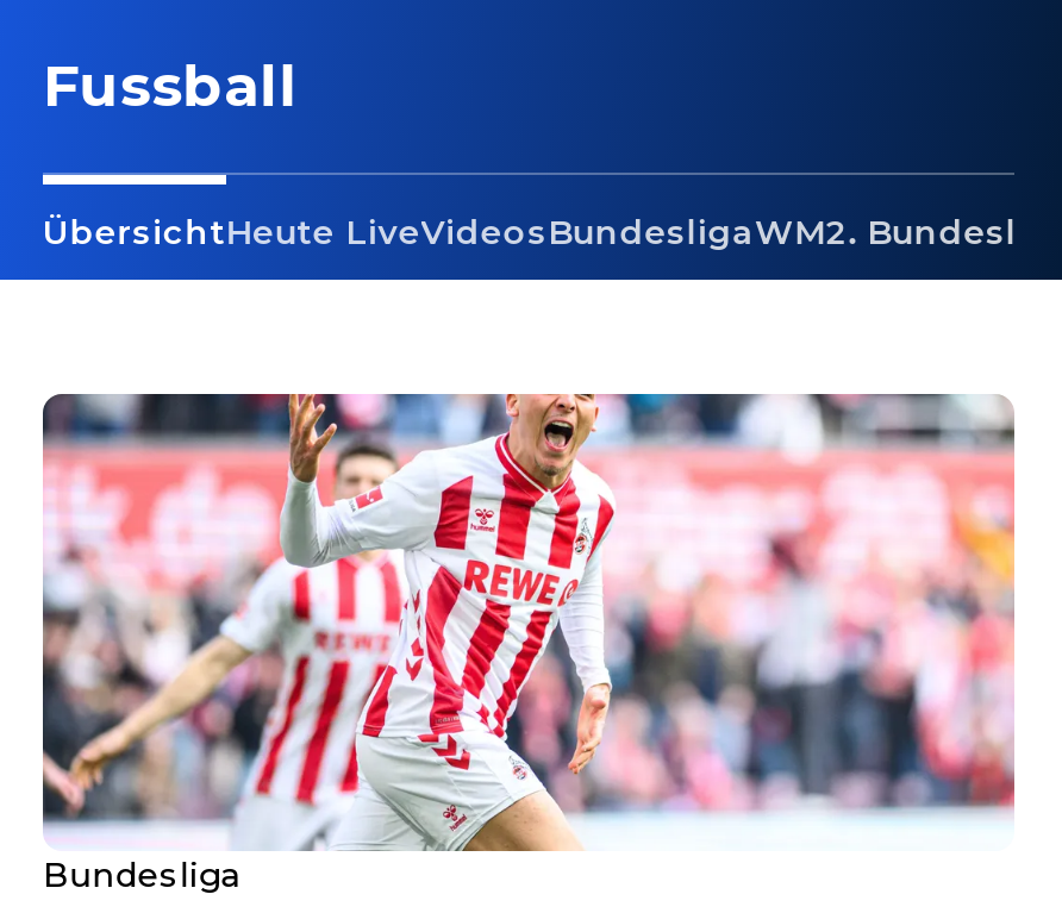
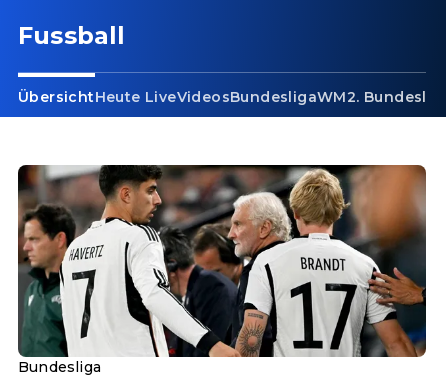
[40,392,1017,853] [image] -> [17,164,427,358] [image]

